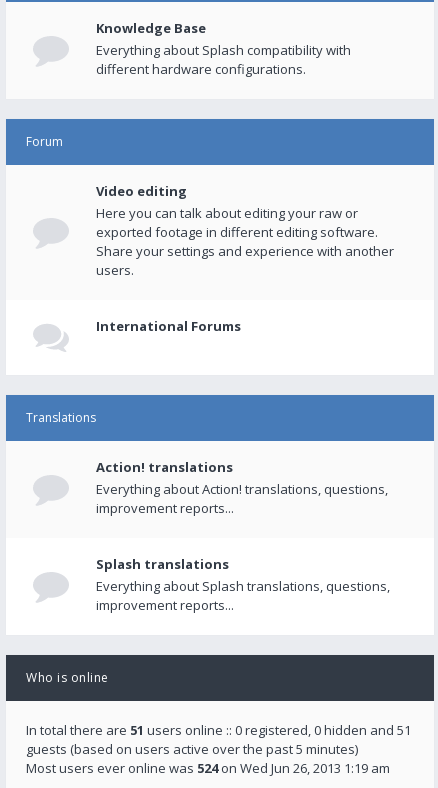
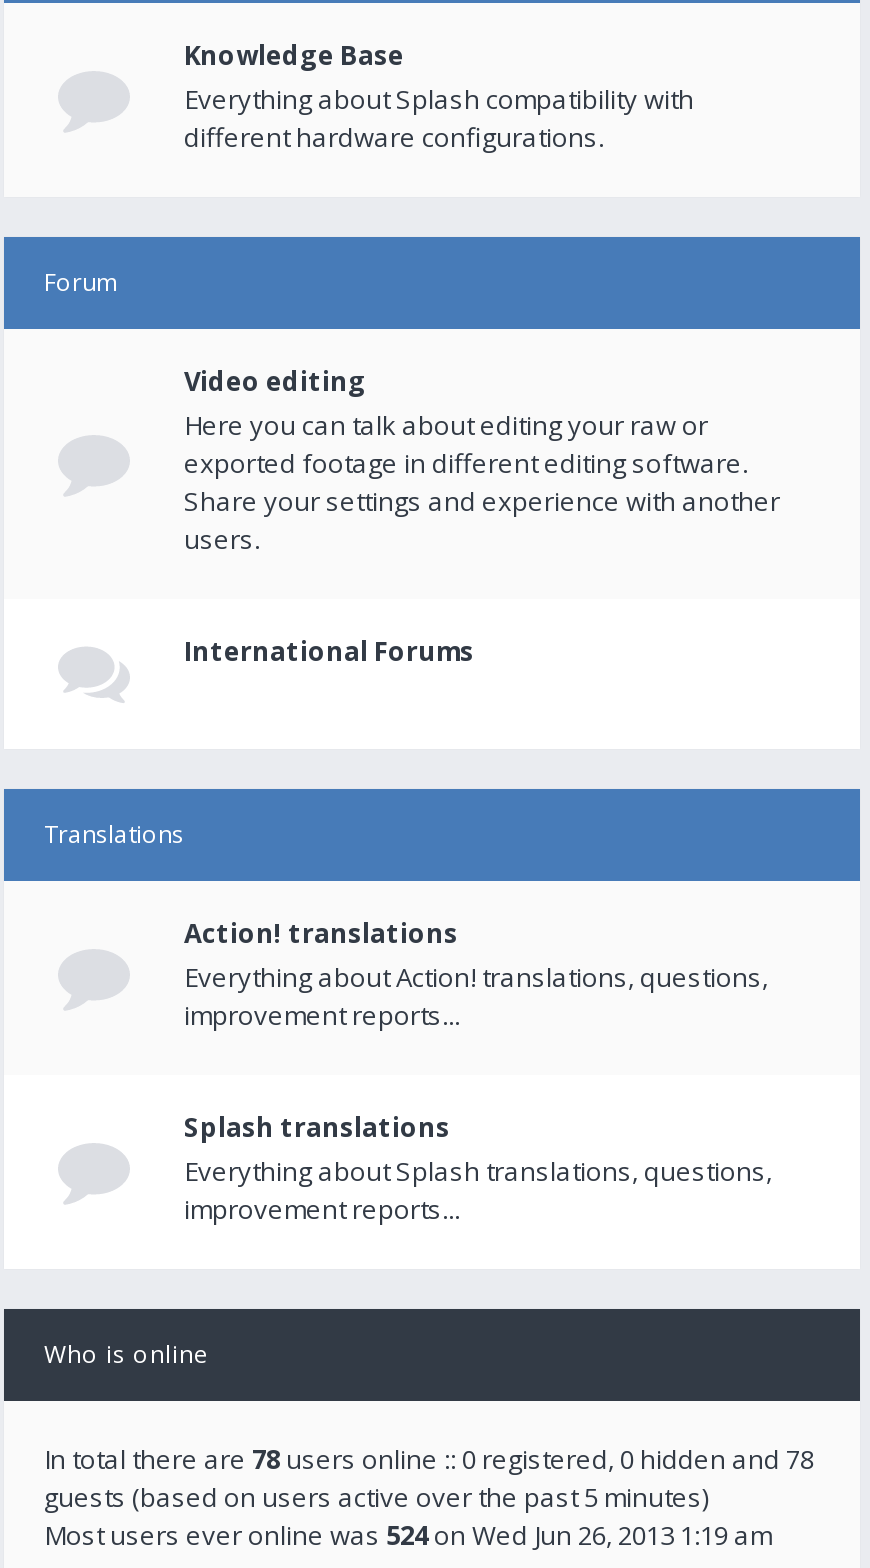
[26,721,411,739] In total there are 51 users online :: 0 registered, 0 hidden and 51 -> [44,1441,814,1477] In total there are 78 users online :: 0 registered, 0 hidden and 78

